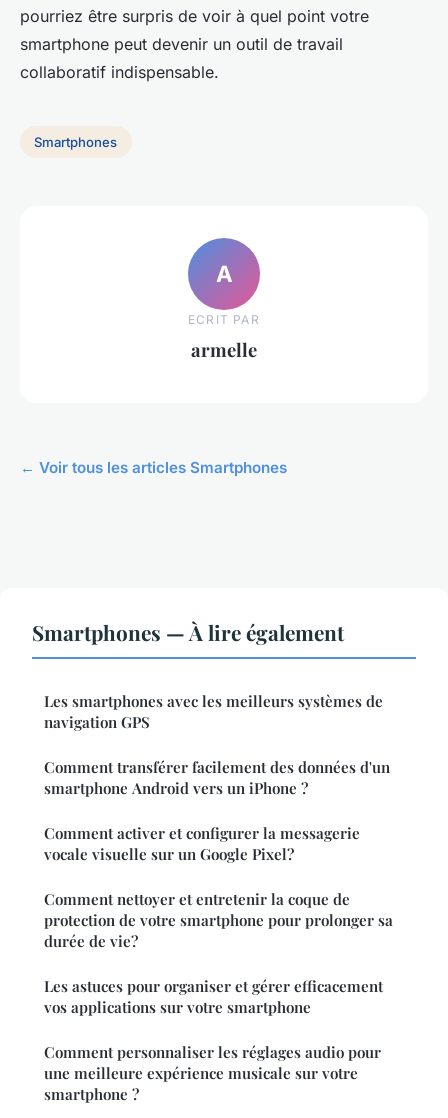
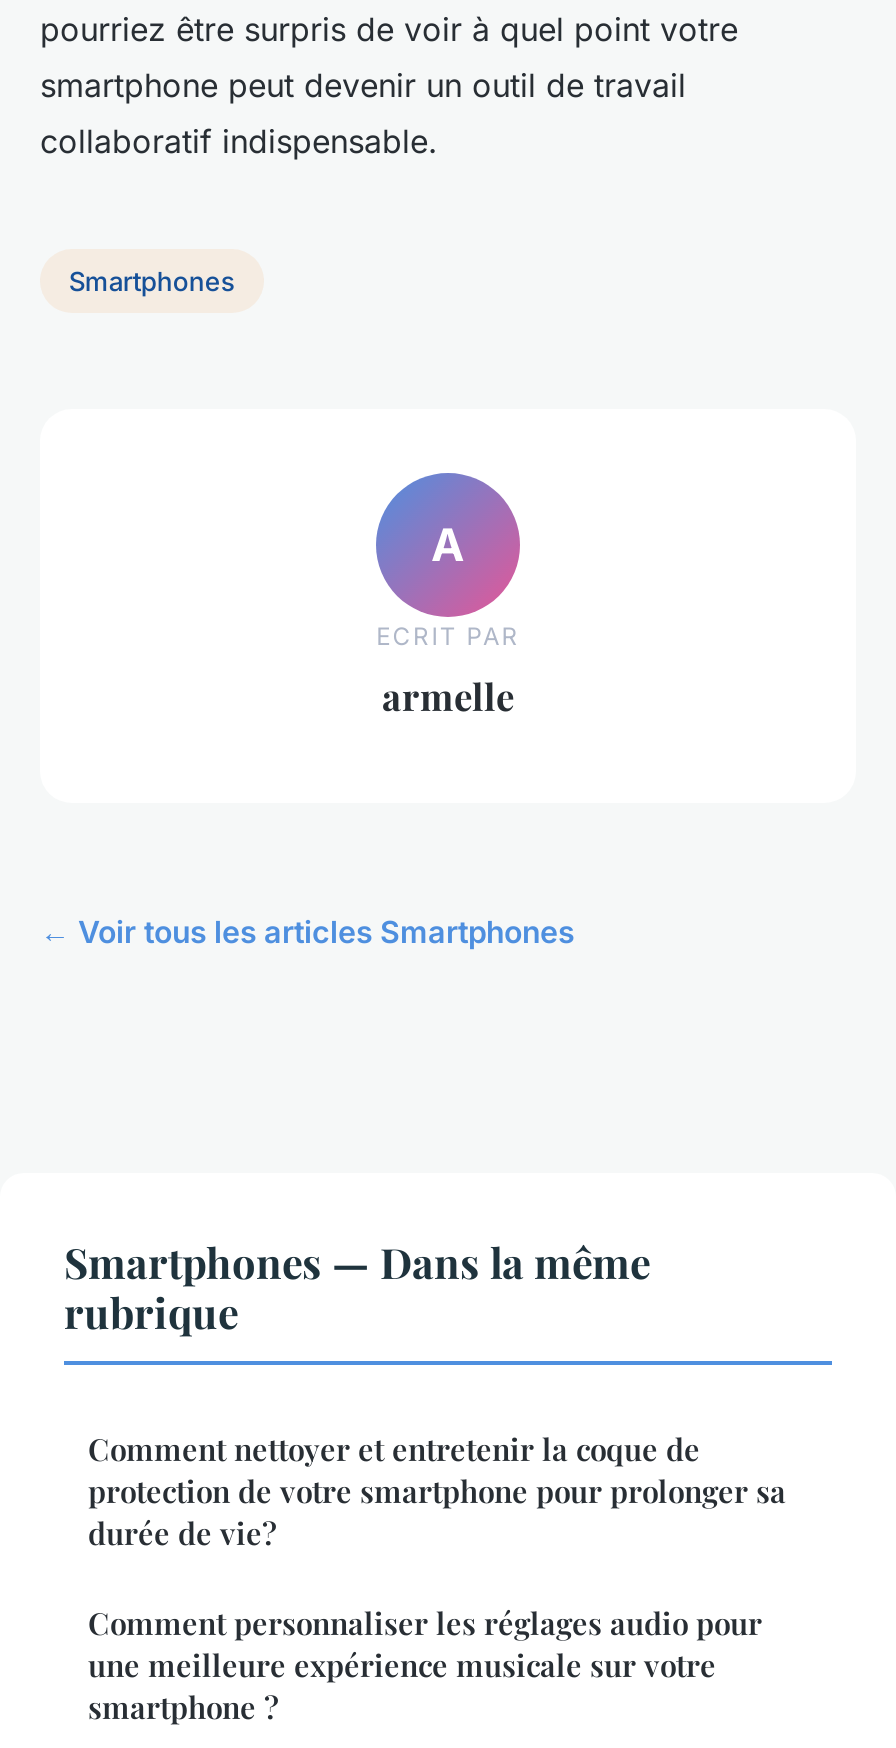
[32,618,390,864] Smartphones — À lire également | Les smartphones avec les meilleurs systèmes de | navigation GPS | Comment transférer facilement des données d'un | smartphone Android vers un iPhone ? | Comment activer et configurer la messagerie | vocale visuelle sur un Google Pixel? -> [64,1233,650,1339] Smartphones — Dans la même | rubrique
[44,976,383,1017] Les astuces pour organiser et gérer efficacement | vos applications sur votre smartphone -> none

